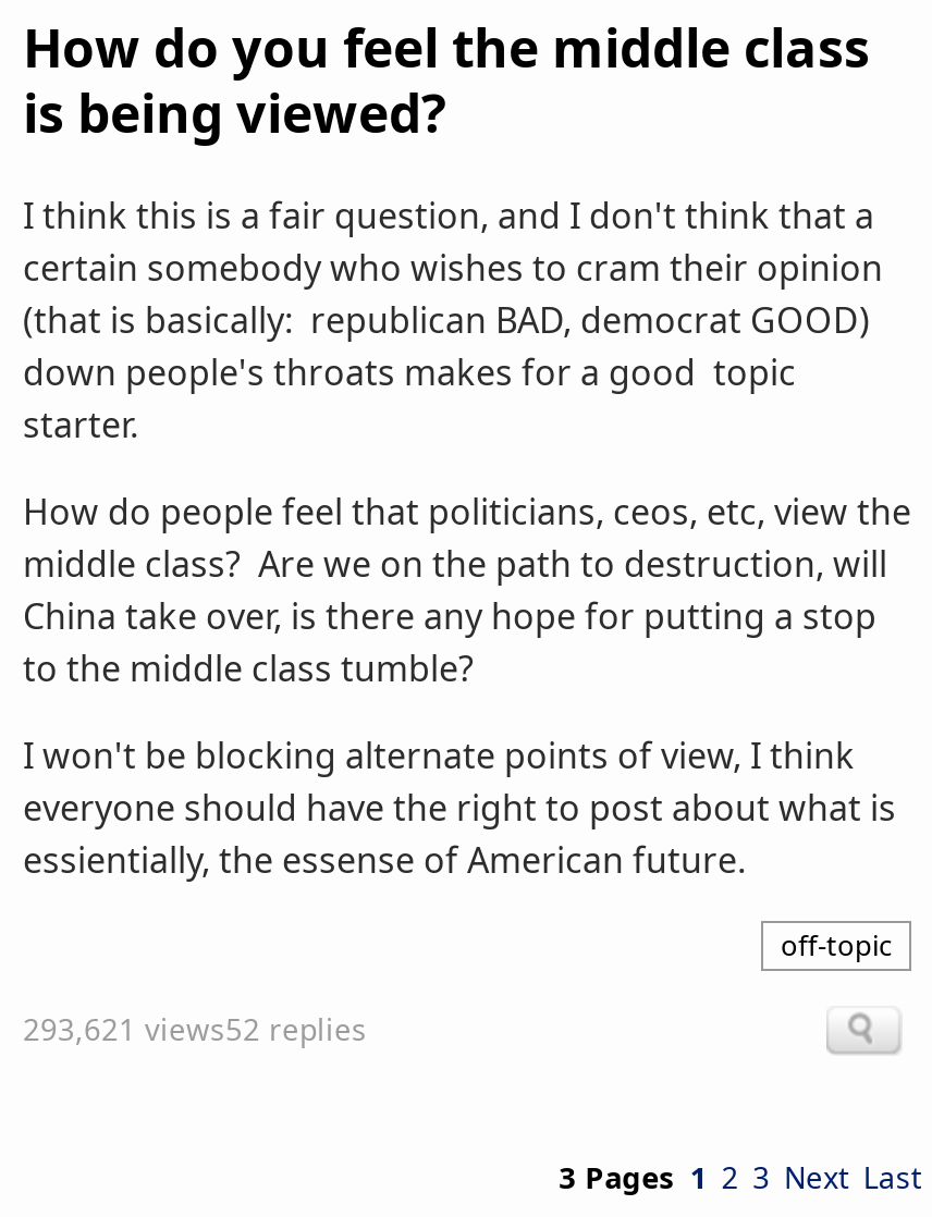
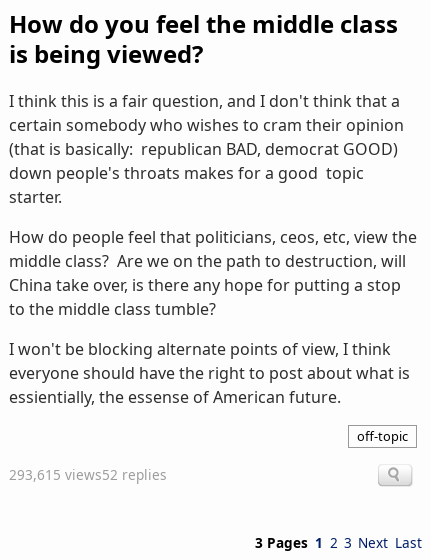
[23,1007,367,1048] 293,621 views52 replies -> [9,465,167,484] 293,615 views52 replies

